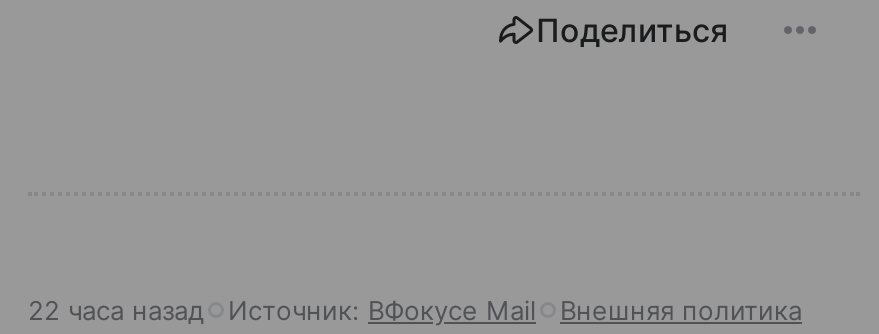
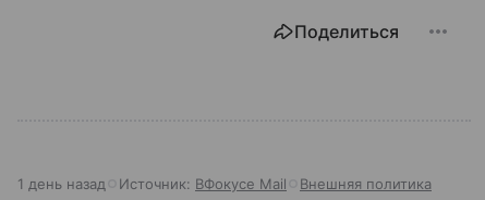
[28,293,802,325] 22 часа назад Источник: ВФокусе Mail Внешняя политика -> [17,175,432,193] 1 день назад Источник: ВФокусе Mail Внешняя политика

